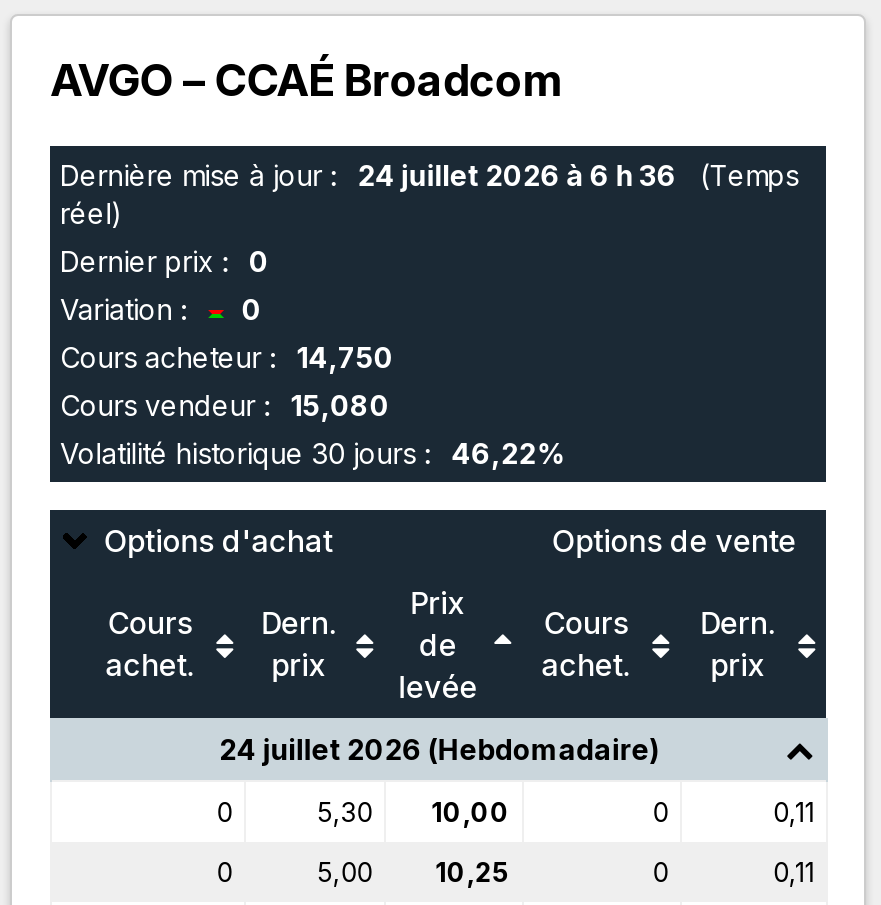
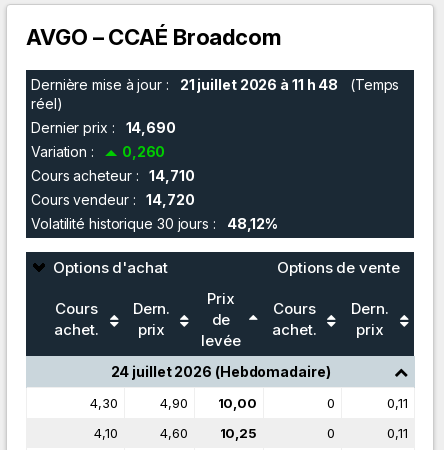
[60,158,799,192] Dernière mise à jour : 24 juillet 2026 à 6 h 36 (Temps -> [31,76,399,93] Dernière mise à jour : 21 juillet 2026 à 11 h 48 (Temps
[60,244,269,278] Dernier prix : 0 -> [31,119,176,136] Dernier prix : 14,690
[60,292,261,326] Variation : 0 -> [31,143,165,160] Variation : 0,260
[60,340,393,374] Cours acheteur : 14,750 -> [31,167,195,184] Cours acheteur : 14,710
[60,388,390,422] Cours vendeur : 15,080 -> [31,191,195,208] Cours vendeur : 14,720
[60,436,562,470] Volatilité historique 30 jours : 46,22% -> [31,215,278,232] Volatilité historique 30 jours : 48,12%
[216,796,232,828] 0 -> [90,395,118,411] 4,30
[317,796,510,828] 5,30 10,00 -> [160,395,257,411] 4,90 10,00
[216,856,232,888] 0 -> [94,425,118,441] 4,10
[317,856,510,888] 5,00 10,25 -> [160,425,257,441] 4,60 10,25

